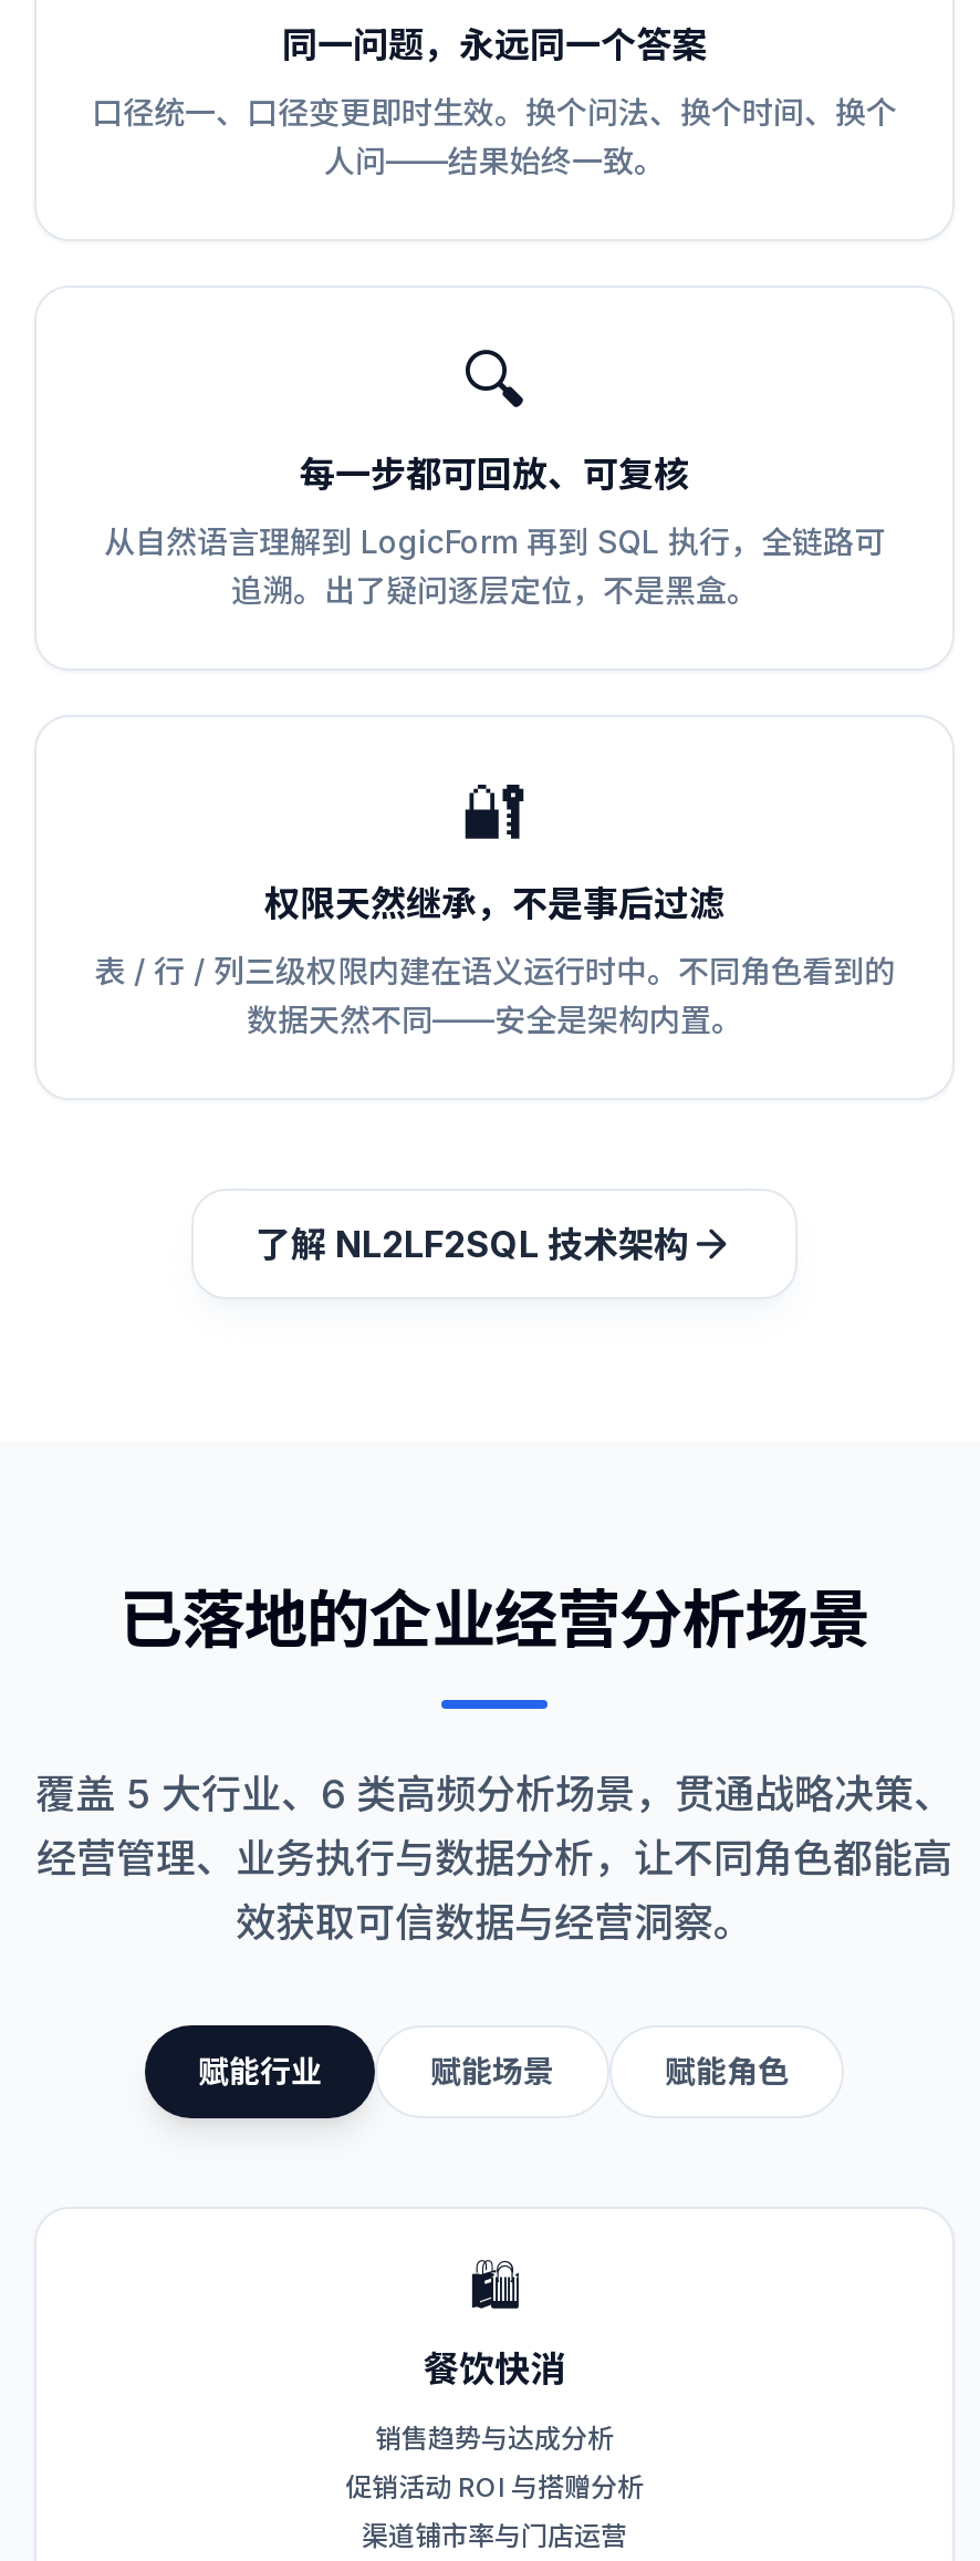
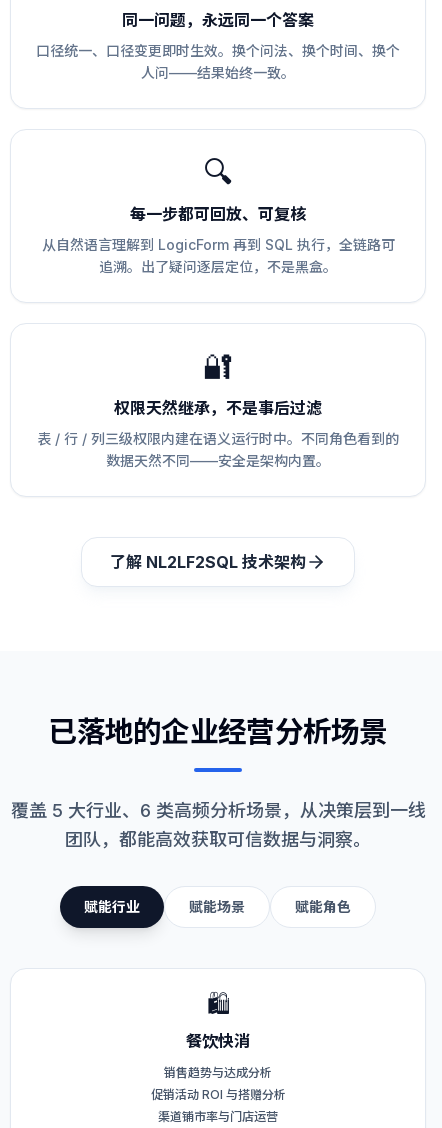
[35,1771,953,1946] 覆盖 5 大行业、6 类高频分析场景，贯通战略决策、 | 经营管理、业务执行与数据分析，让不同角色都能高 | 效获取可信数据与经营洞察。 -> [10,800,425,850] 覆盖 5 大行业、6 类高频分析场景，从决策层到一线 | 团队，都能高效获取可信数据与洞察。

